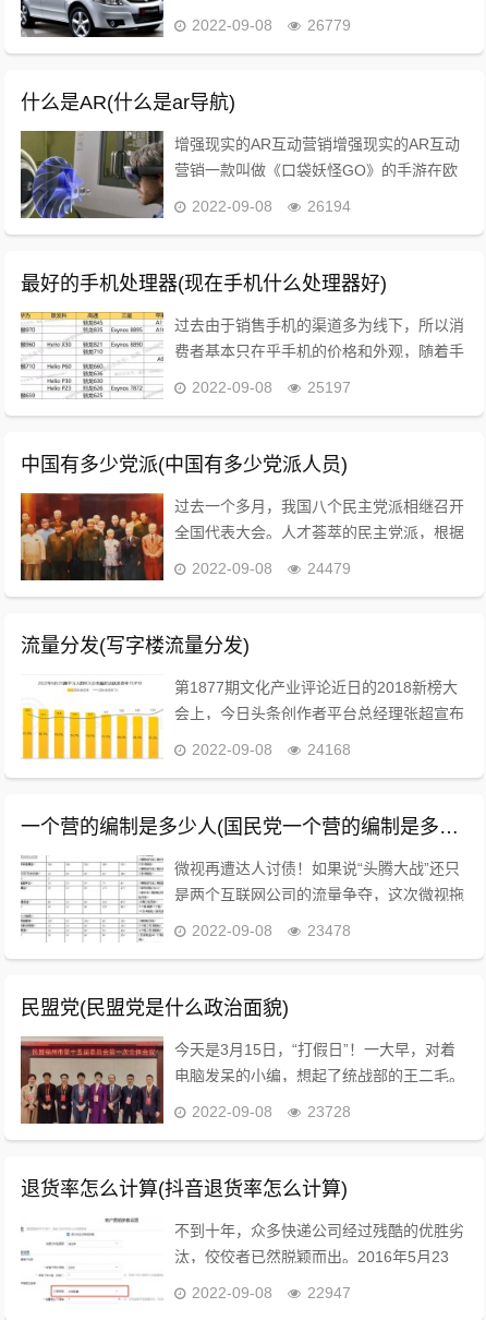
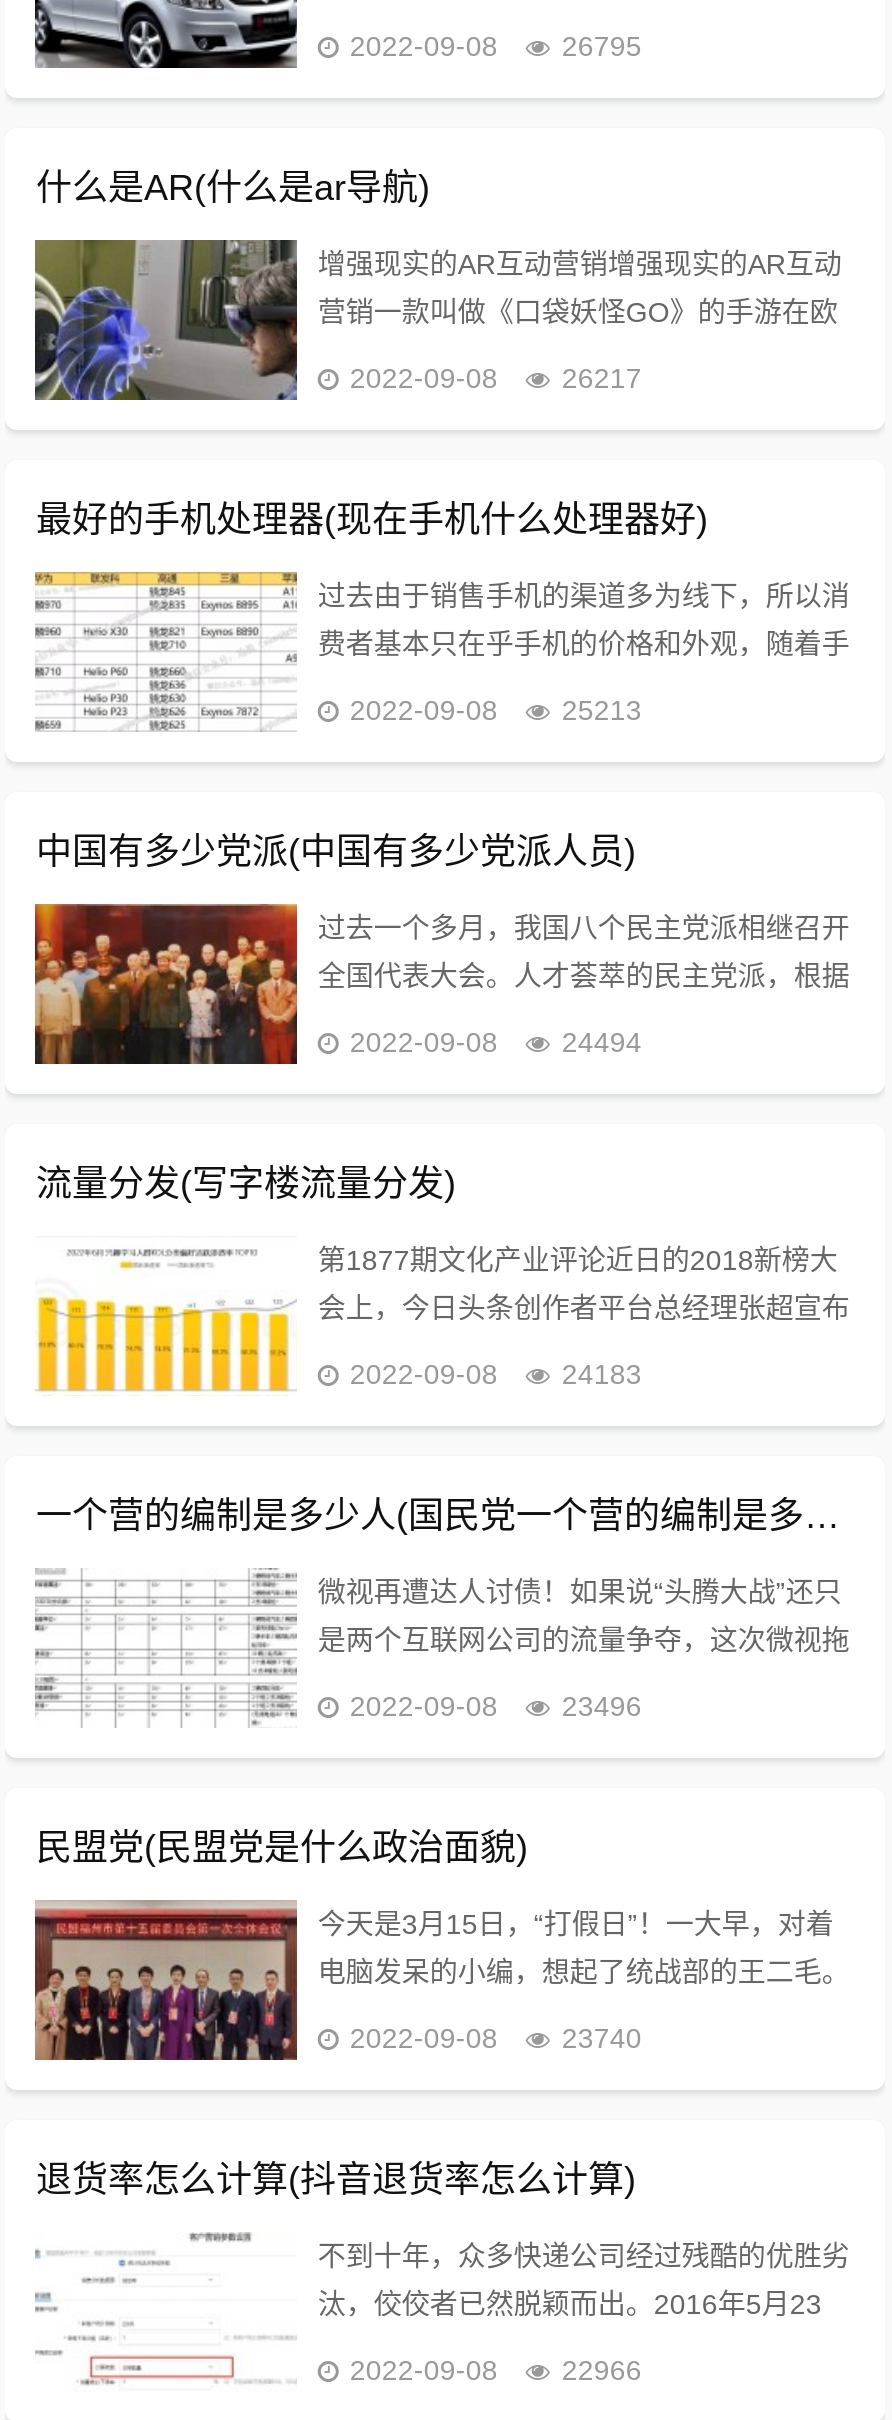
[192,16,351,34] 2022-09-08 26779 -> [350,30,642,62] 2022-09-08 26795
[192,197,351,215] 2022-09-08 26194 -> [350,362,642,394] 2022-09-08 26217
[192,379,351,396] 2022-09-08 25197 -> [350,694,642,726] 2022-09-08 25213
[192,560,351,577] 2022-09-08 24479 -> [350,1026,642,1058] 2022-09-08 24494
[192,741,351,758] 2022-09-08 24168 -> [350,1358,642,1390] 2022-09-08 24183
[192,922,351,939] 2022-09-08 23478 -> [350,1690,642,1722] 2022-09-08 23496
[192,1103,351,1120] 2022-09-08 23728 -> [350,2022,642,2054] 2022-09-08 23740
[192,1284,351,1301] 2022-09-08 22947 -> [350,2354,642,2386] 2022-09-08 22966

